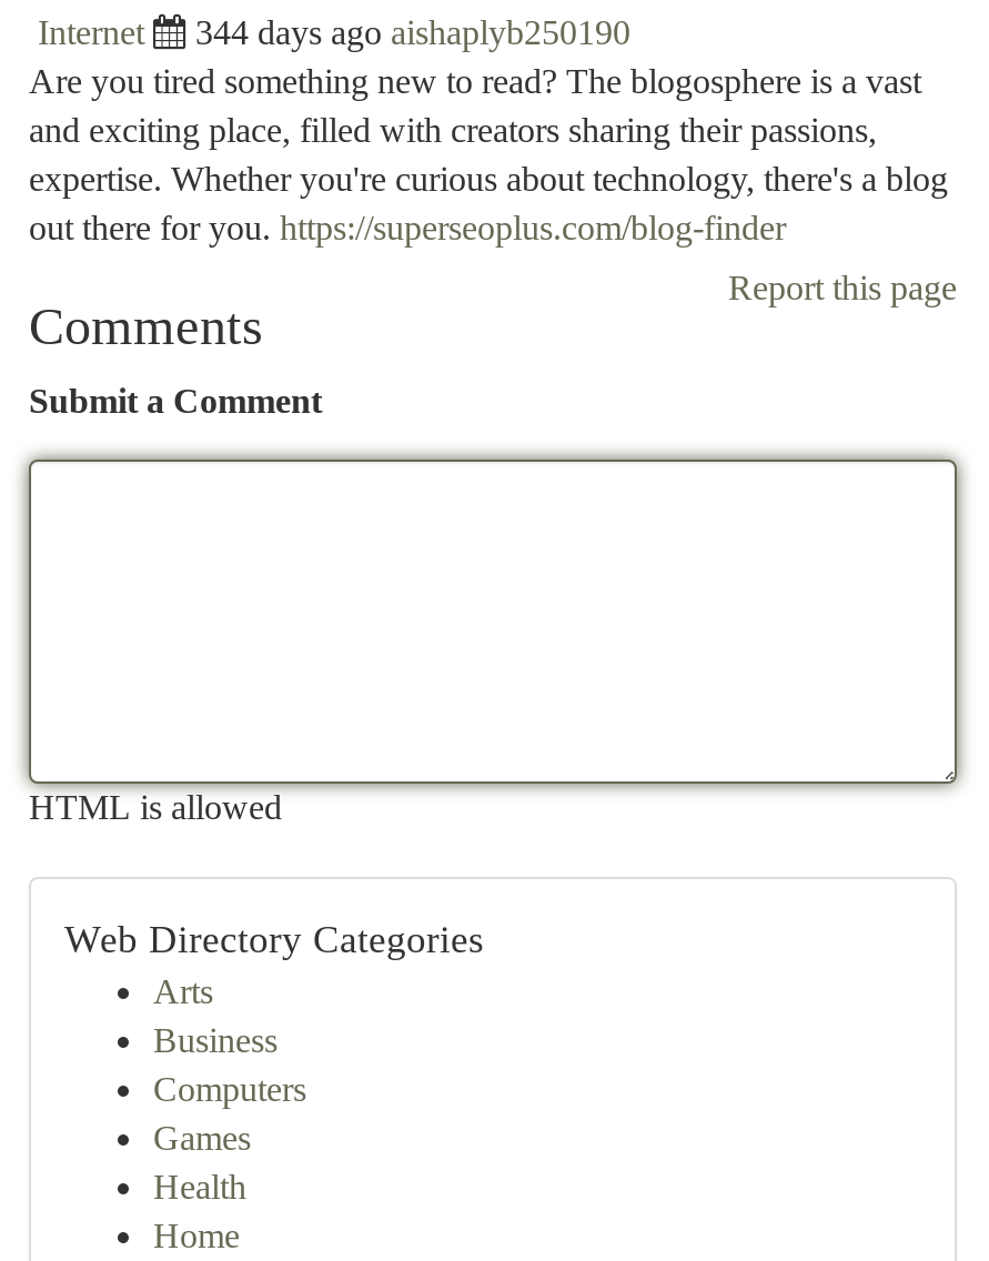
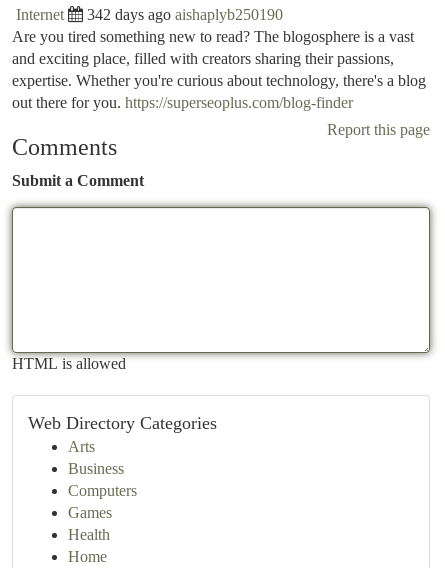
[195,13,630,51] 344 days ago aishaplyb250190 -> [87,6,283,23] 342 days ago aishaplyb250190

